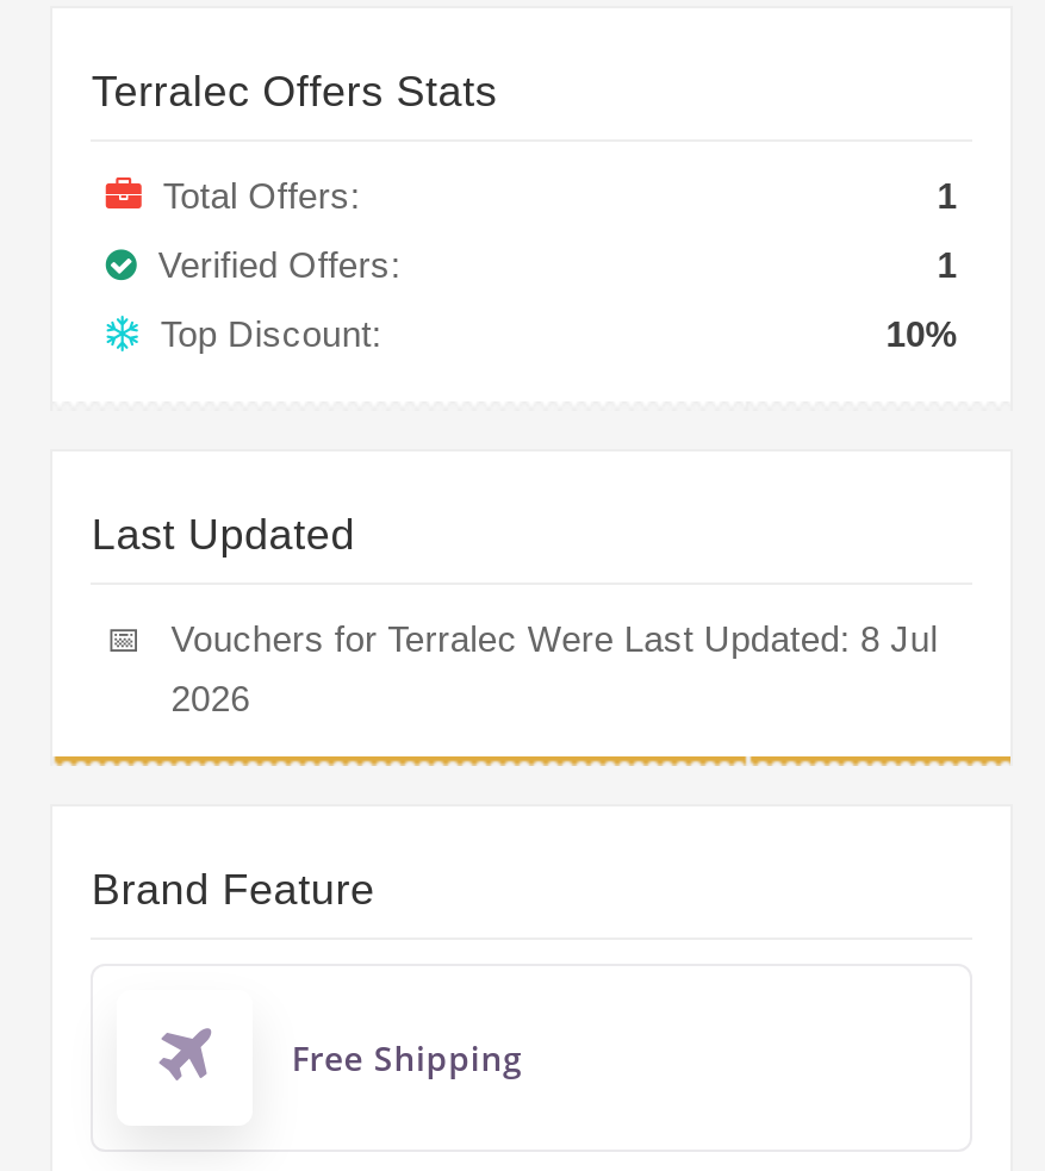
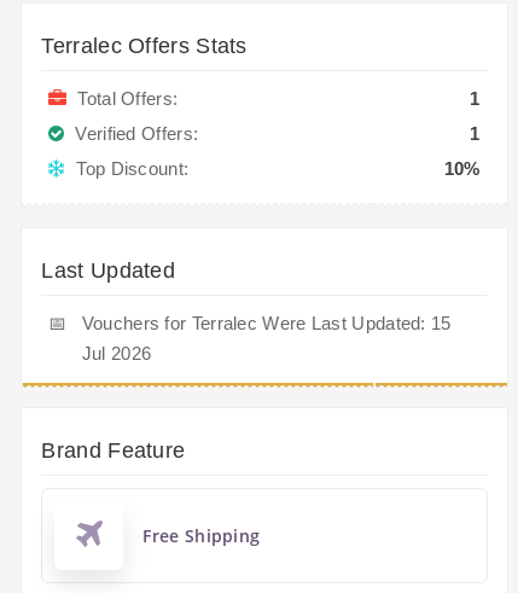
[171,618,938,658] Vouchers for Terralec Were Last Updated: 8 Jul -> [82,313,451,333] Vouchers for Terralec Were Last Updated: 15
[171,677,250,718] 2026 -> [82,343,151,363] Jul 2026

